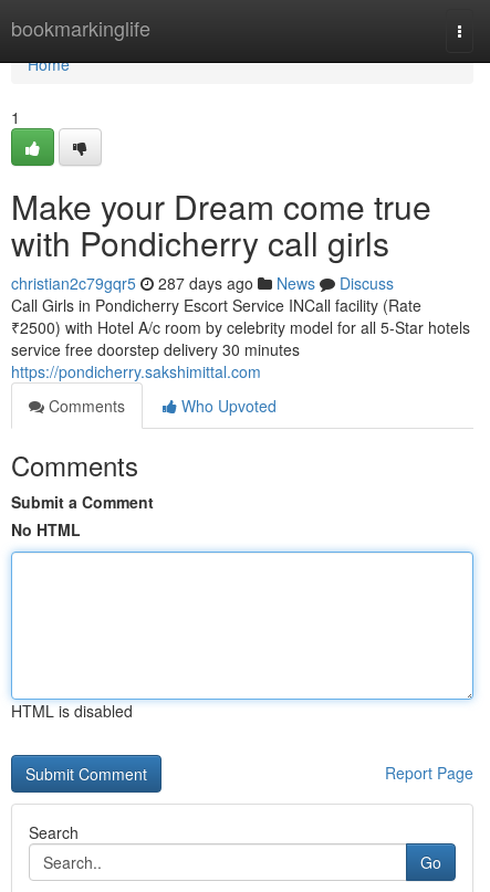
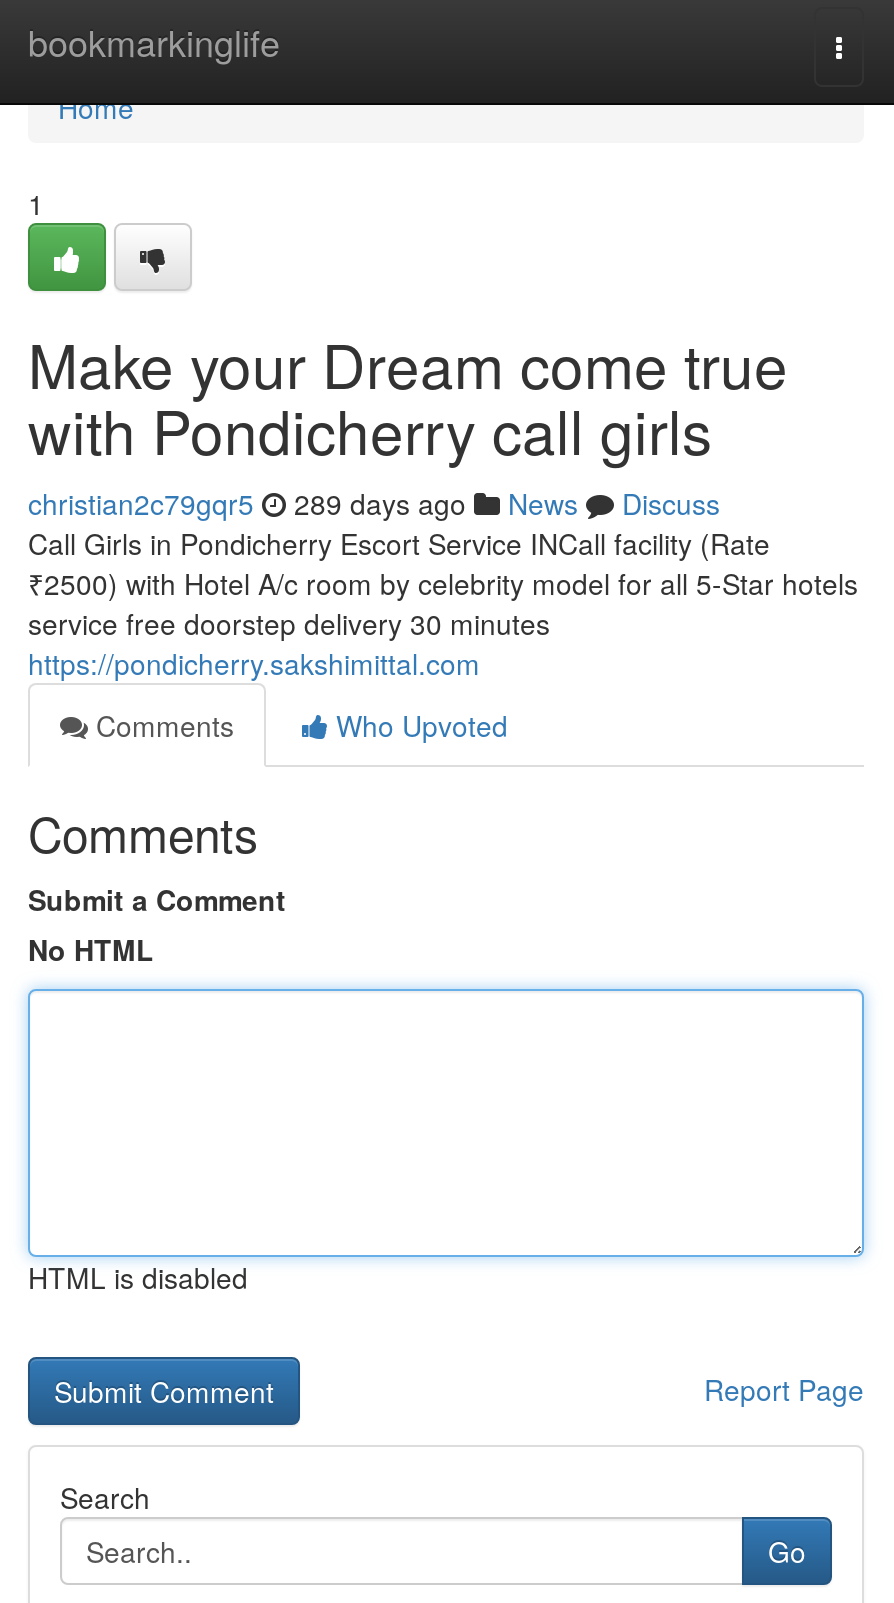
[11,272,394,294] christian2c79gqr5 287 days ago News Discuss -> [28,483,720,523] christian2c79gqr5 289 days ago News Discuss

